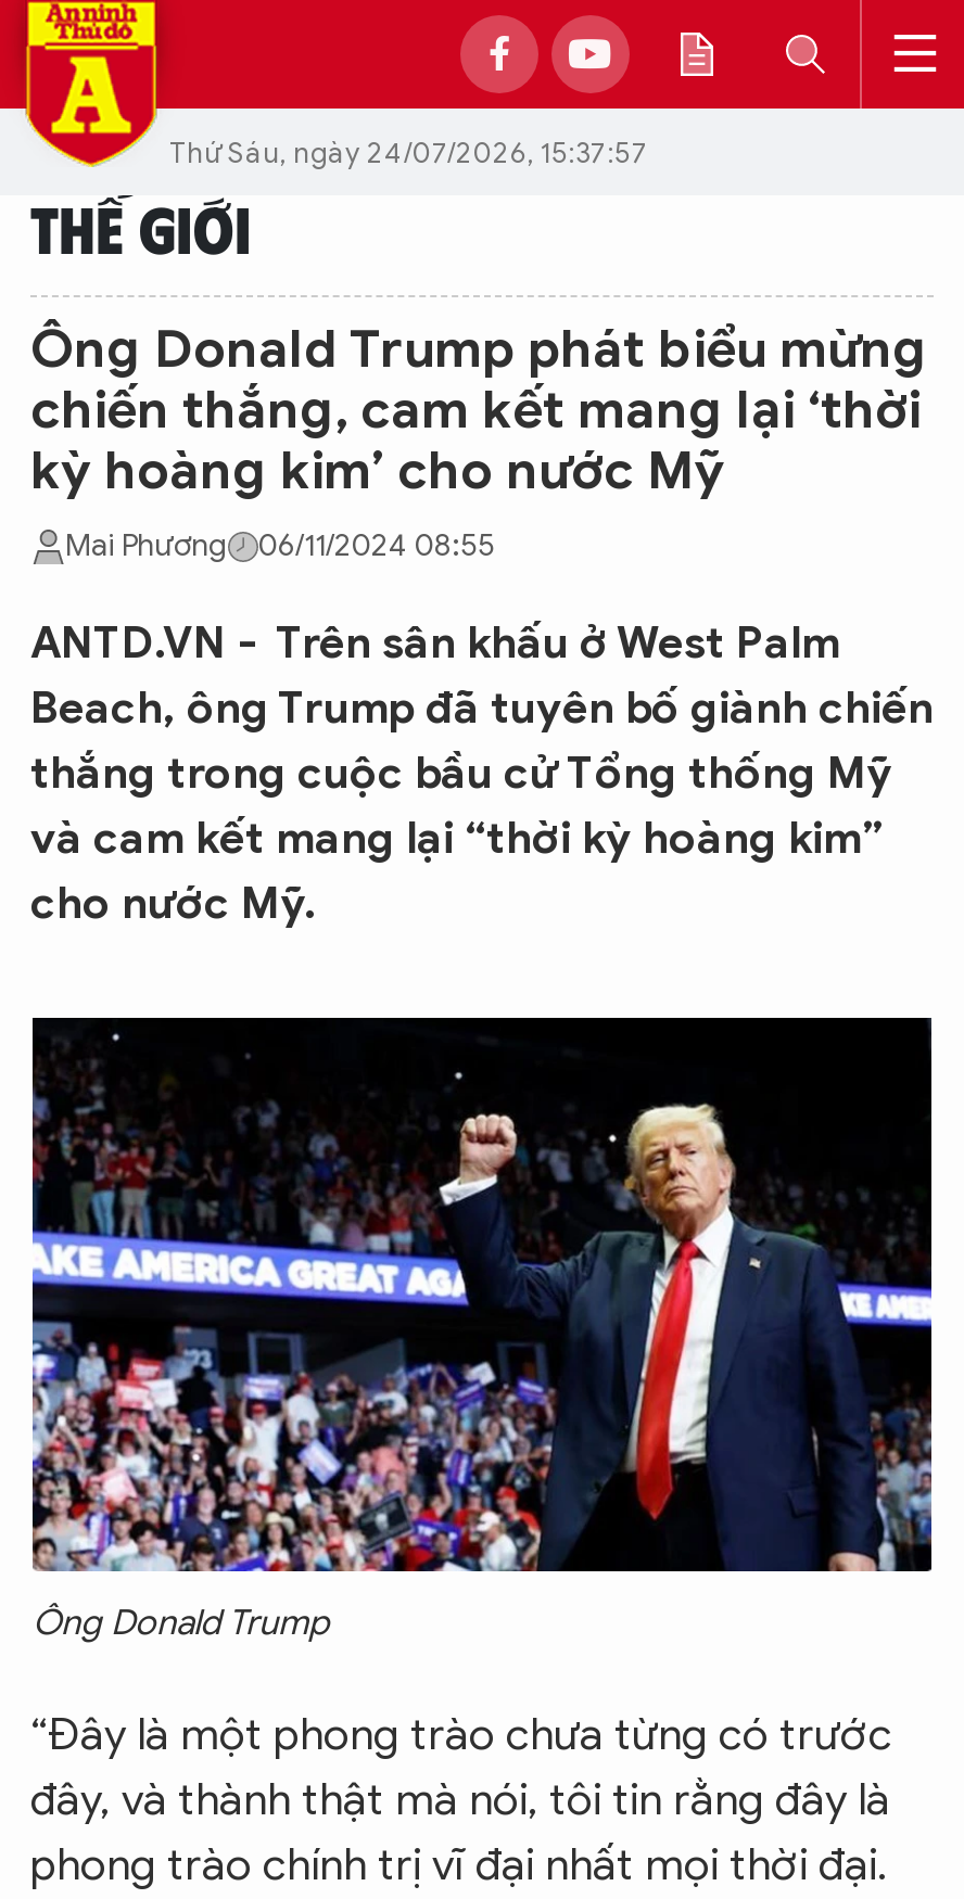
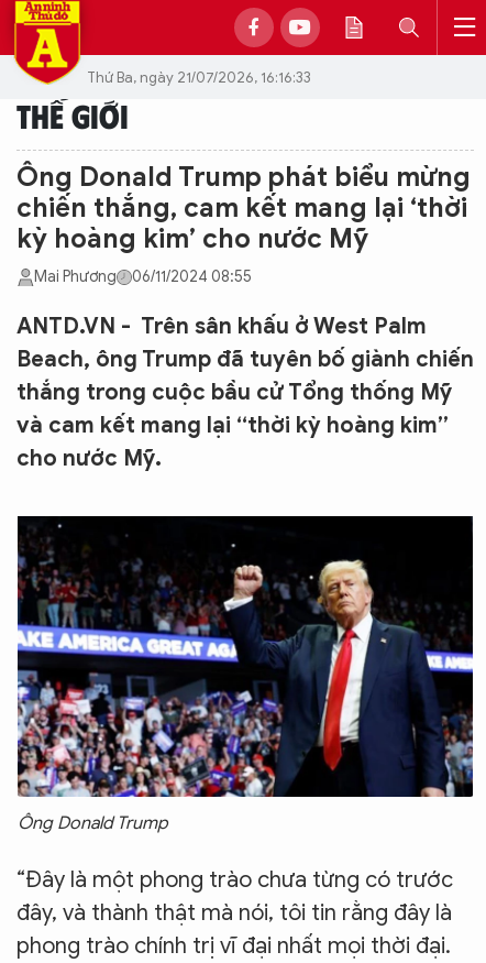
[169,133,649,170] Thứ Sáu, ngày 24/07/2026, 15:37:57 -> [87,68,311,86] Thứ Ba, ngày 21/07/2026, 16:16:33

